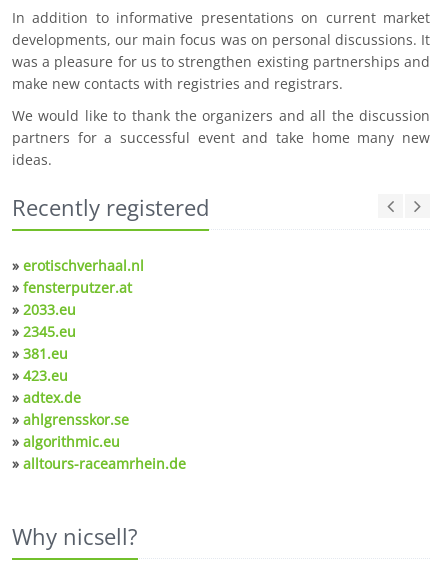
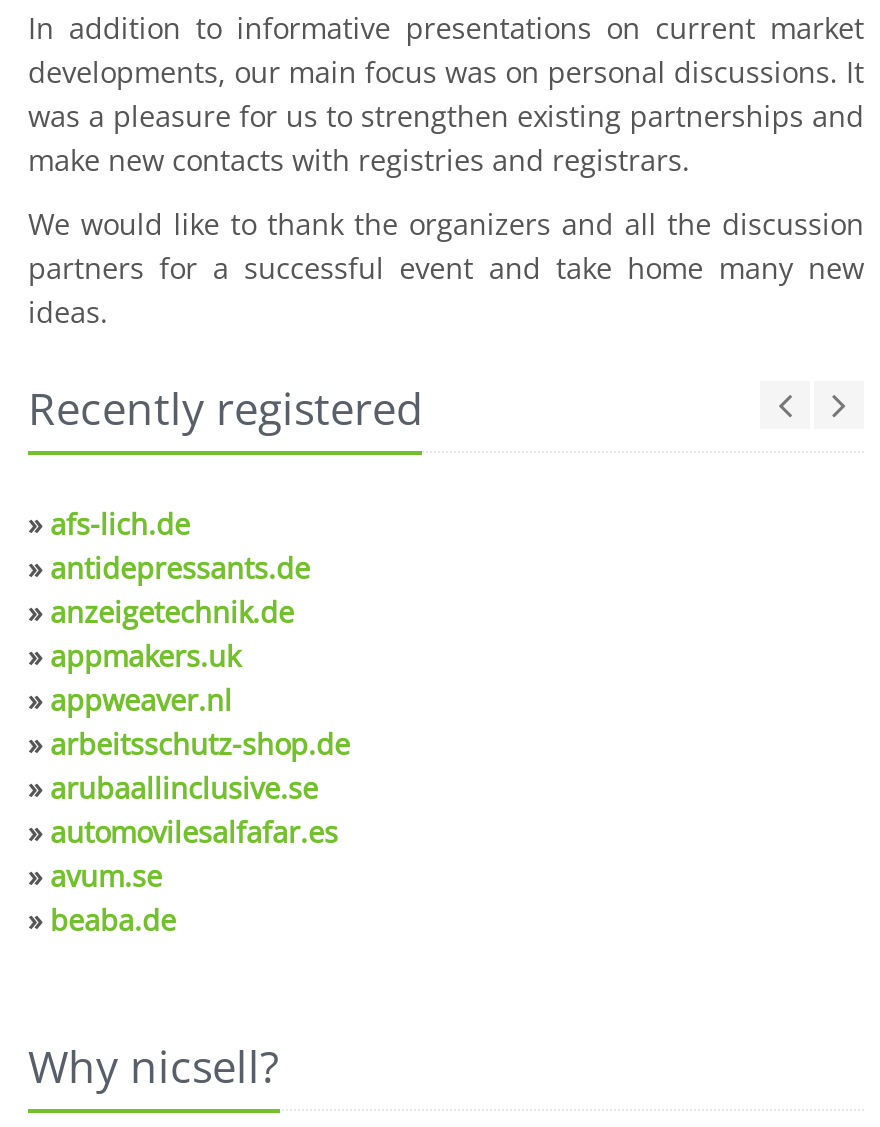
[12,256,186,473] » erotischverhaal.nl | » fensterputzer.at | » 2033.eu | » 2345.eu | » 381.eu | » 423.eu | » adtex.de | » ahlgrensskor.se | » algorithmic.eu | » alltours-raceamrhein.de -> [28,505,350,939] » afs-lich.de | » antidepressants.de | » anzeigetechnik.de | » appmakers.uk | » appweaver.nl | » arbeitsschutz-shop.de | » arubaallinclusive.se | » automovilesalfafar.es | » avum.se | » beaba.de

